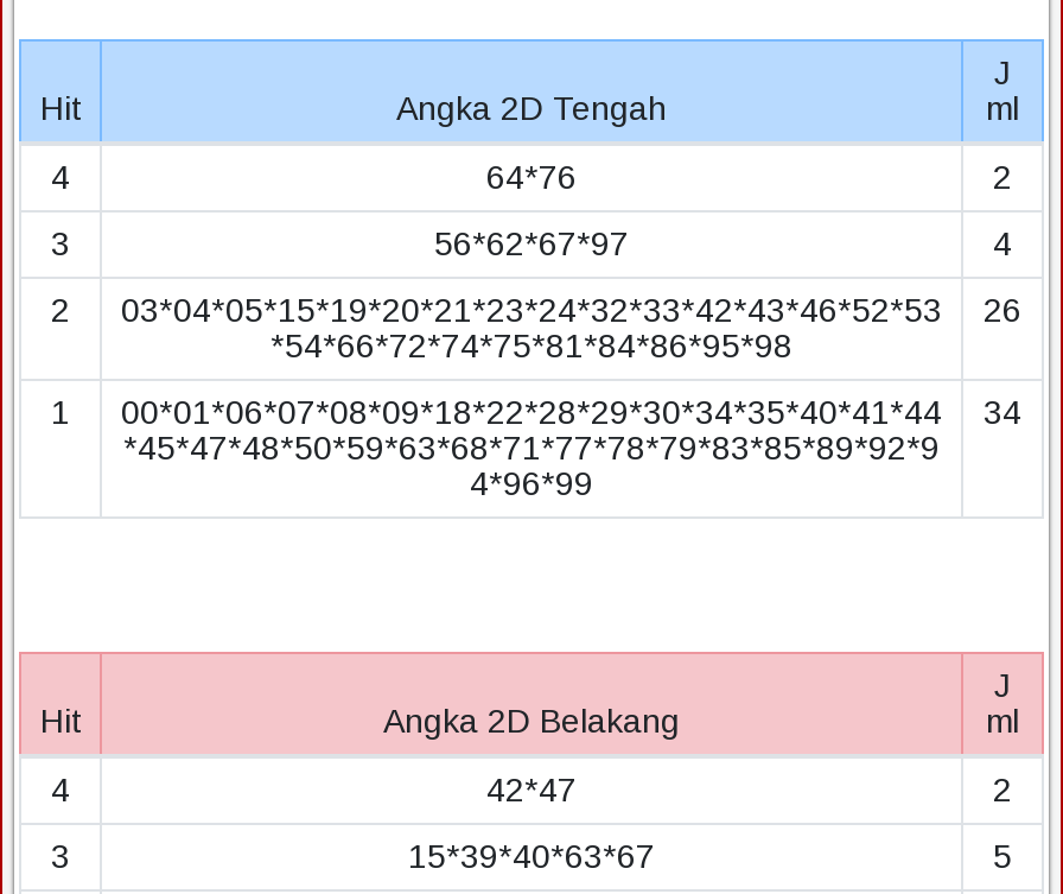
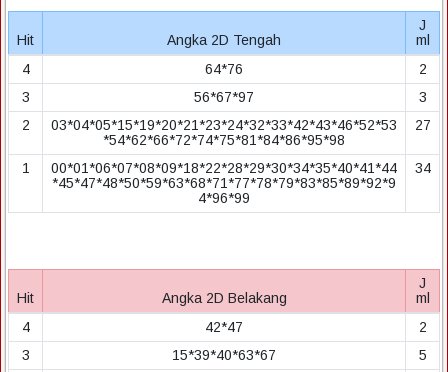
[434,224,629,262] 56*62*67*97 -> [194,89,254,105] 56*67*97
[993,224,1012,262] 4 -> [418,89,426,105] 3
[51,290,1021,328] 2 03*04*05*15*19*20*21*23*24*32*33*42*43*46*52*53 26 -> [21,117,430,133] 2 03*04*05*15*19*20*21*23*24*32*33*42*43*46*52*53 27
[270,326,793,364] *54*66*72*74*75*81*84*86*95*98 -> [103,132,345,148] *54*62*66*72*74*75*81*84*86*95*98

